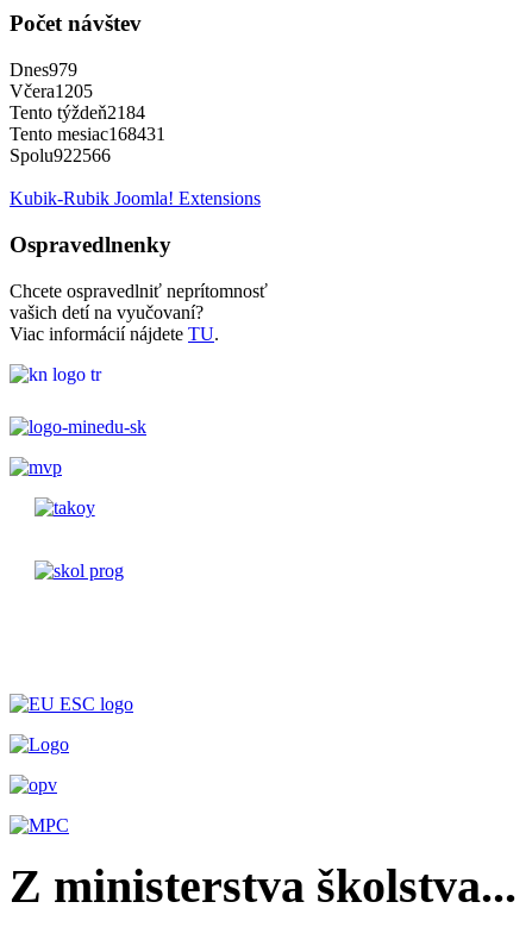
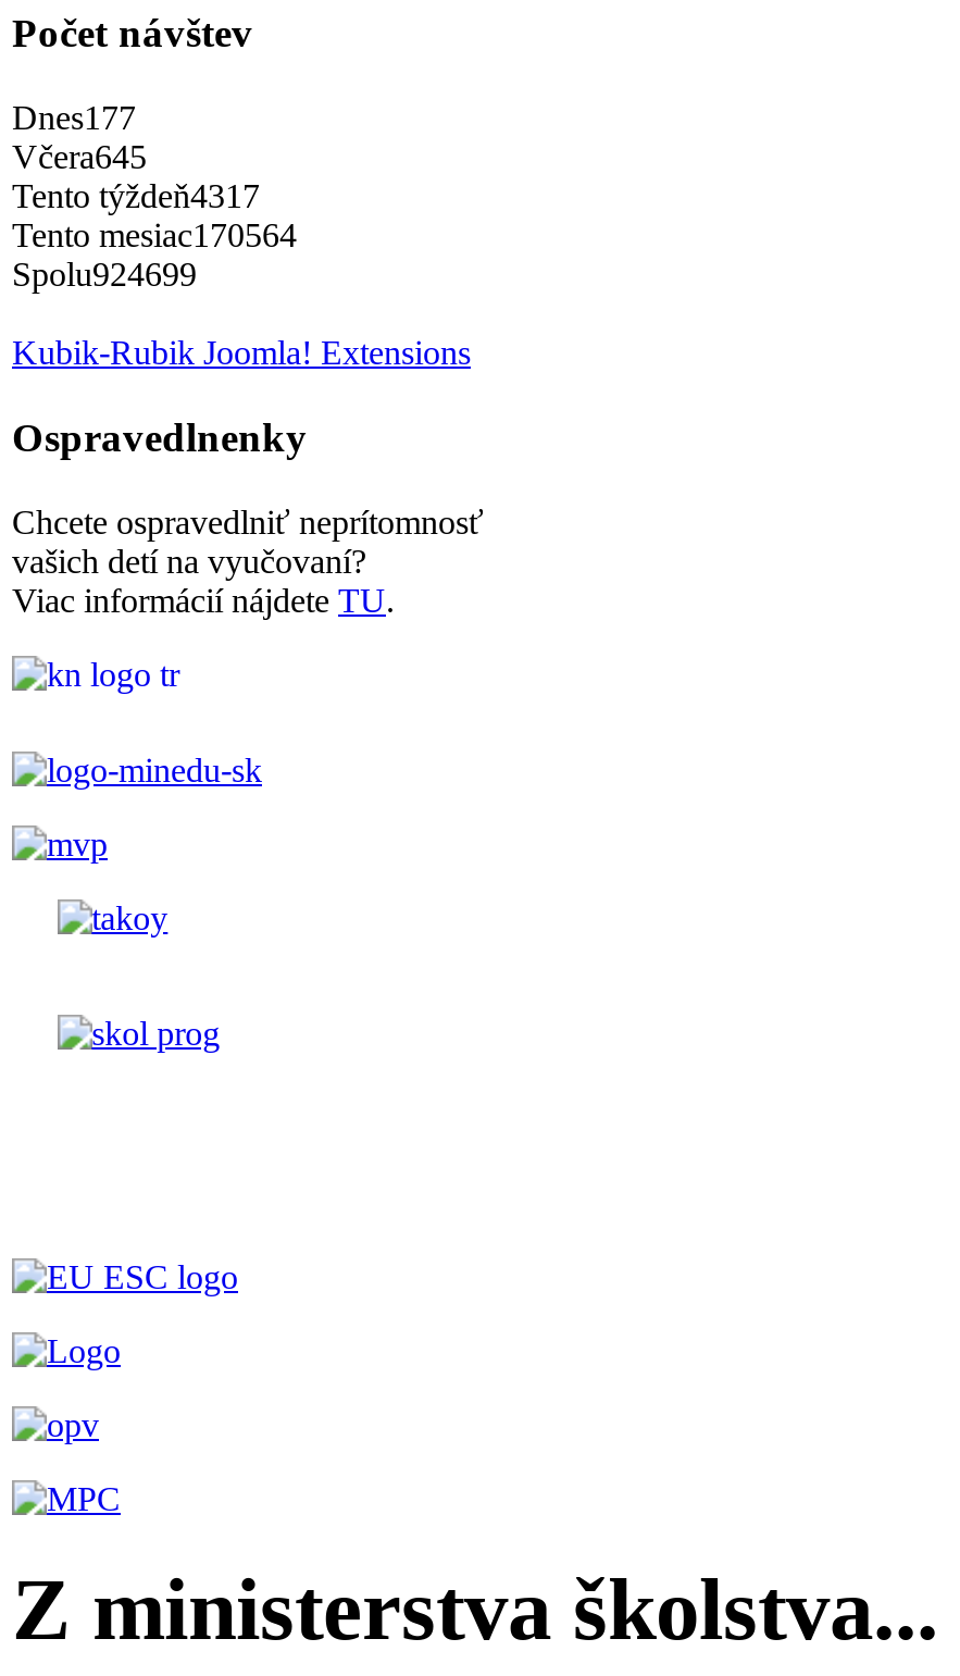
[10,60,77,80] Dnes979 -> [12,99,136,136] Dnes177
[10,81,93,101] Včera1205 -> [12,138,147,175] Včera645
[10,102,145,123] Tento týždeň2184 -> [12,177,260,214] Tento týždeň4317
[10,124,165,144] Tento mesiac168431 -> [12,217,297,254] Tento mesiac170564
[10,145,111,166] Spolu922566 -> [12,256,197,293] Spolu924699

